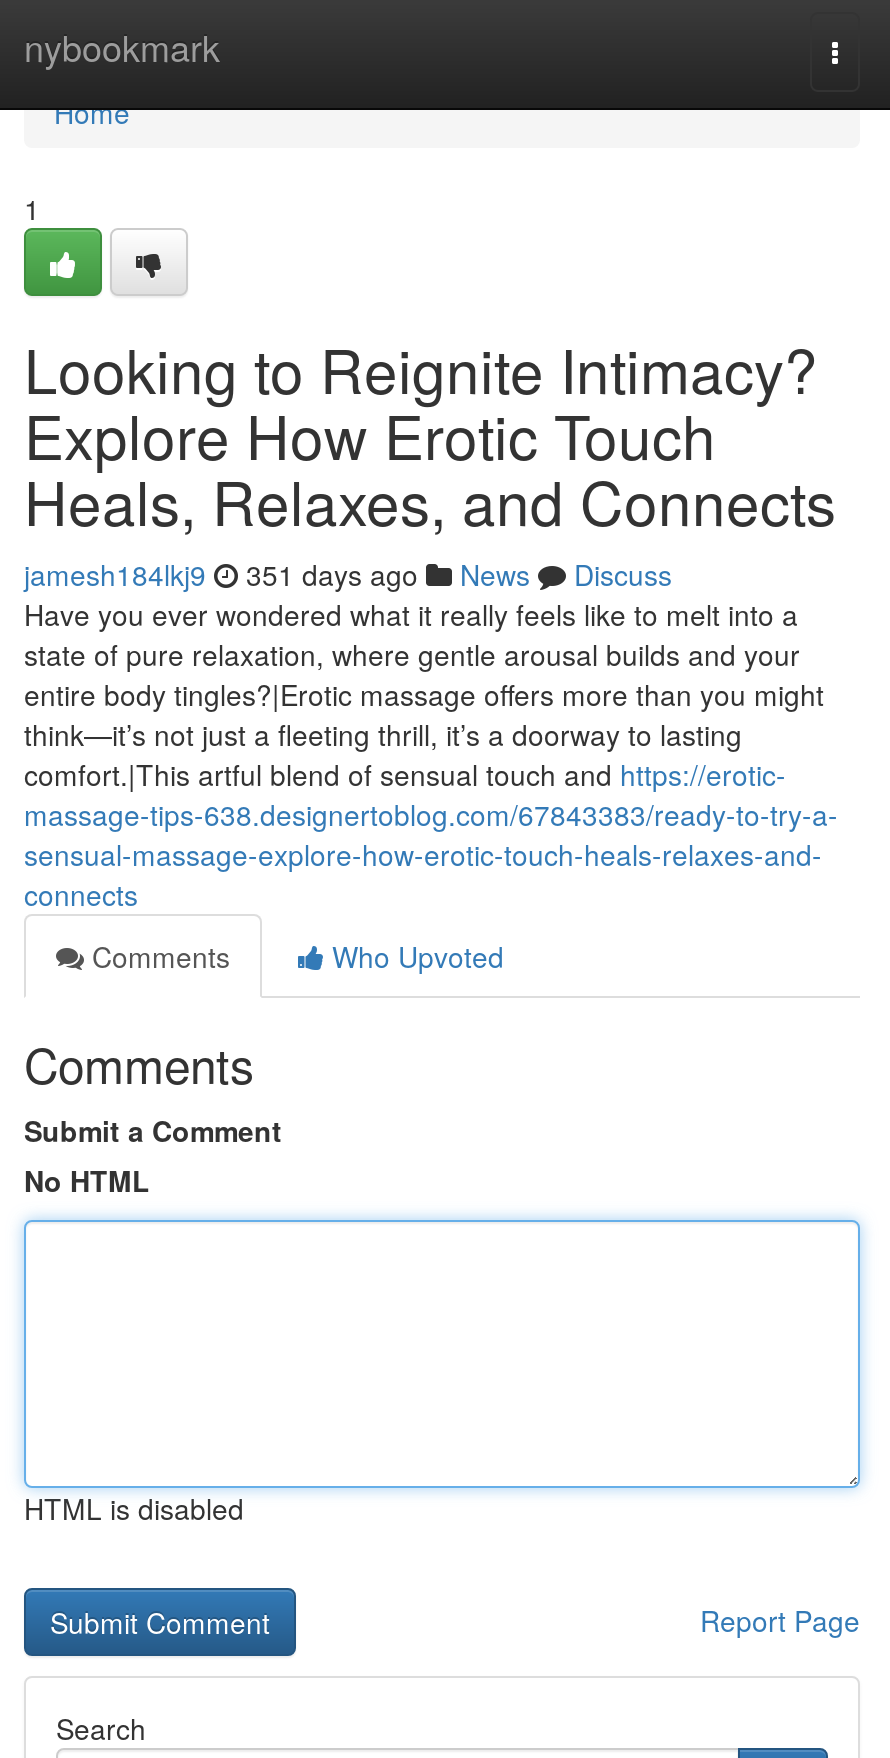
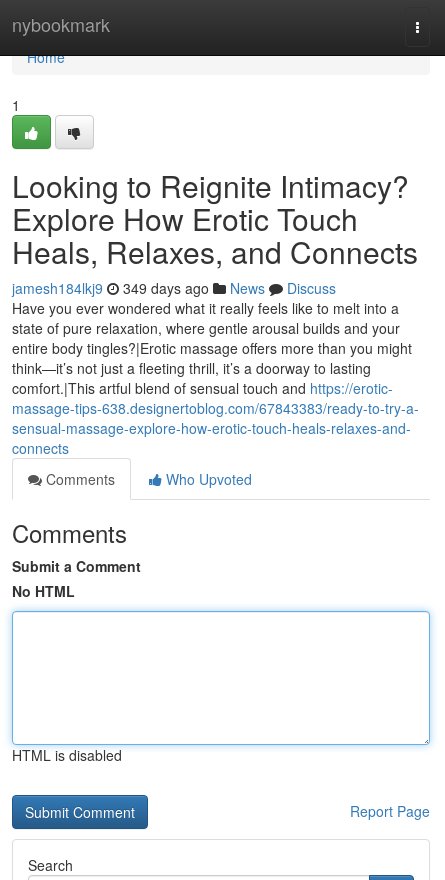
[24,554,672,594] jamesh184lkj9 351 days ago News Discuss -> [12,278,336,298] jamesh184lkj9 349 days ago News Discuss

